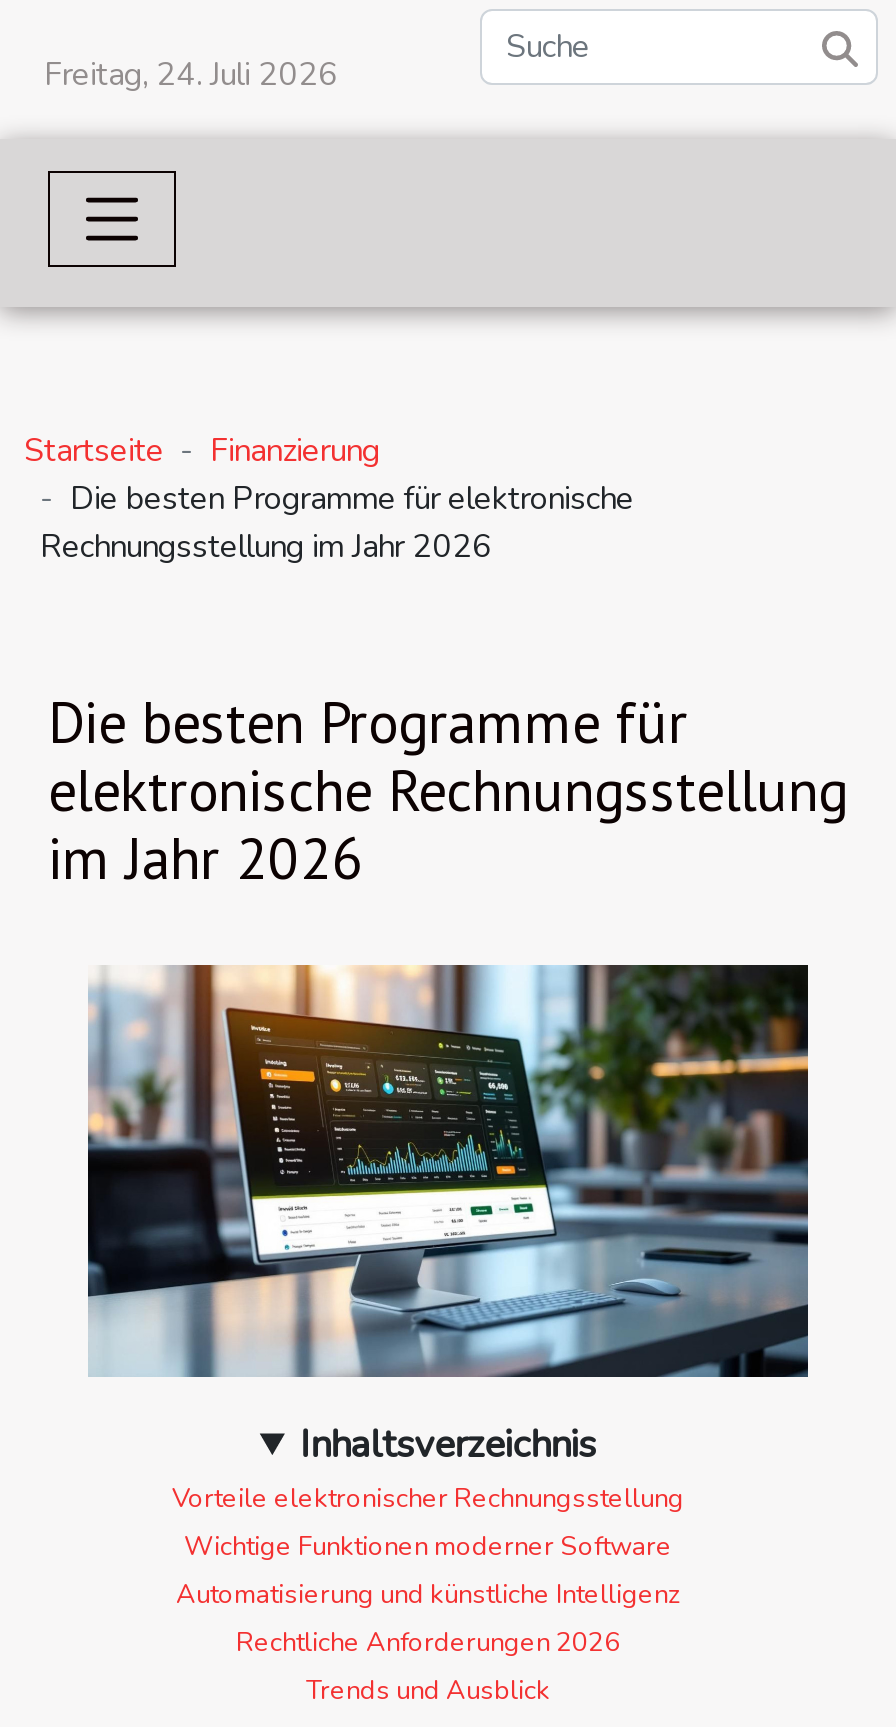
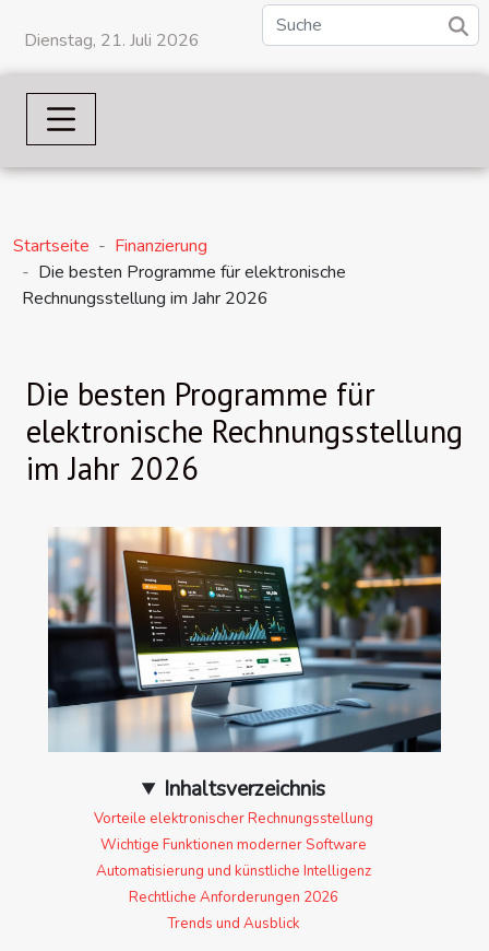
[44,53,338,97] Freitag, 24. Juli 2026 -> [24,28,200,52] Dienstag, 21. Juli 2026

